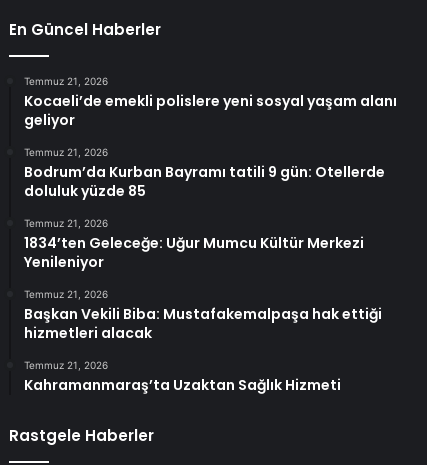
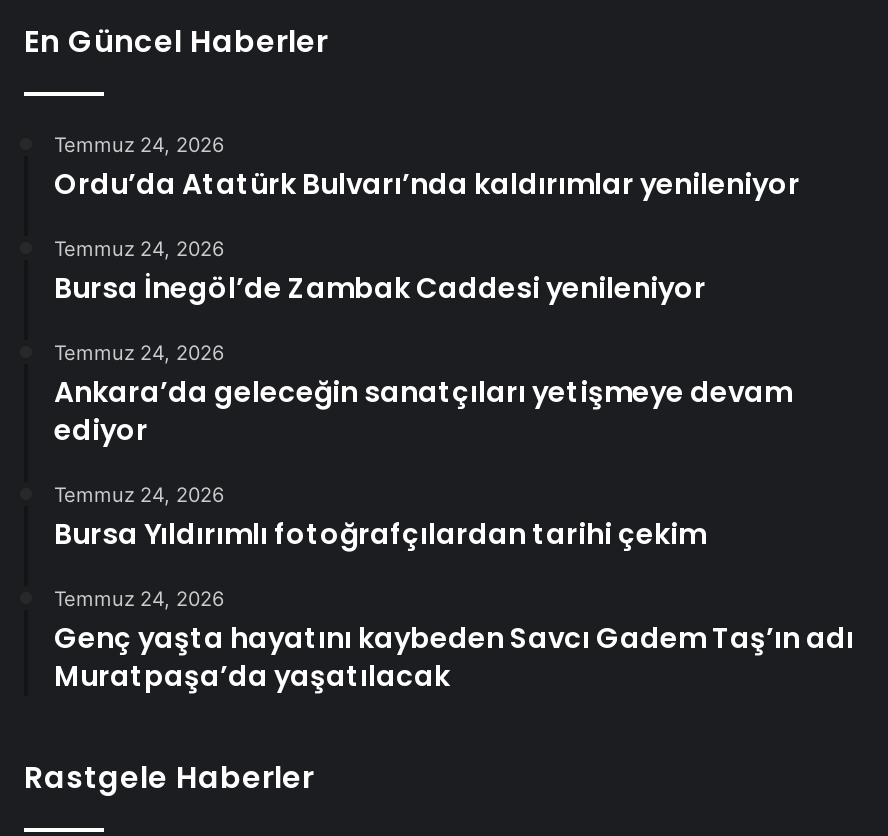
[24,75,397,130] Temmuz 21, 2026 | Kocaeli’de emekli polislere yeni sosyal yaşam alanı | geliyor -> [54,132,800,204] Temmuz 24, 2026 | Ordu’da Atatürk Bulvarı’nda kaldırımlar yenileniyor
[24,146,385,201] Temmuz 21, 2026 | Bodrum’da Kurban Bayramı tatili 9 gün: Otellerde | doluluk yüzde 85 -> [54,236,706,308] Temmuz 24, 2026 | Bursa İnegöl’de Zambak Caddesi yenileniyor
[24,217,364,272] Temmuz 21, 2026 | 1834’ten Geleceğe: Uğur Mumcu Kültür Merkezi | Yenileniyor -> [54,340,792,450] Temmuz 24, 2026 | Ankara’da geleceğin sanatçıları yetişmeye devam | ediyor
[24,288,382,343] Temmuz 21, 2026 | Başkan Vekili Biba: Mustafakemalpaşa hak ettiği | hizmetleri alacak -> [54,482,706,554] Temmuz 24, 2026 | Bursa Yıldırımlı fotoğrafçılardan tarihi çekim
[24,359,341,395] Temmuz 21, 2026 | Kahramanmaraş’ta Uzaktan Sağlık Hizmeti -> [54,586,854,696] Temmuz 24, 2026 | Genç yaşta hayatını kaybeden Savcı Gadem Taş’ın adı | Muratpaşa’da yaşatılacak

